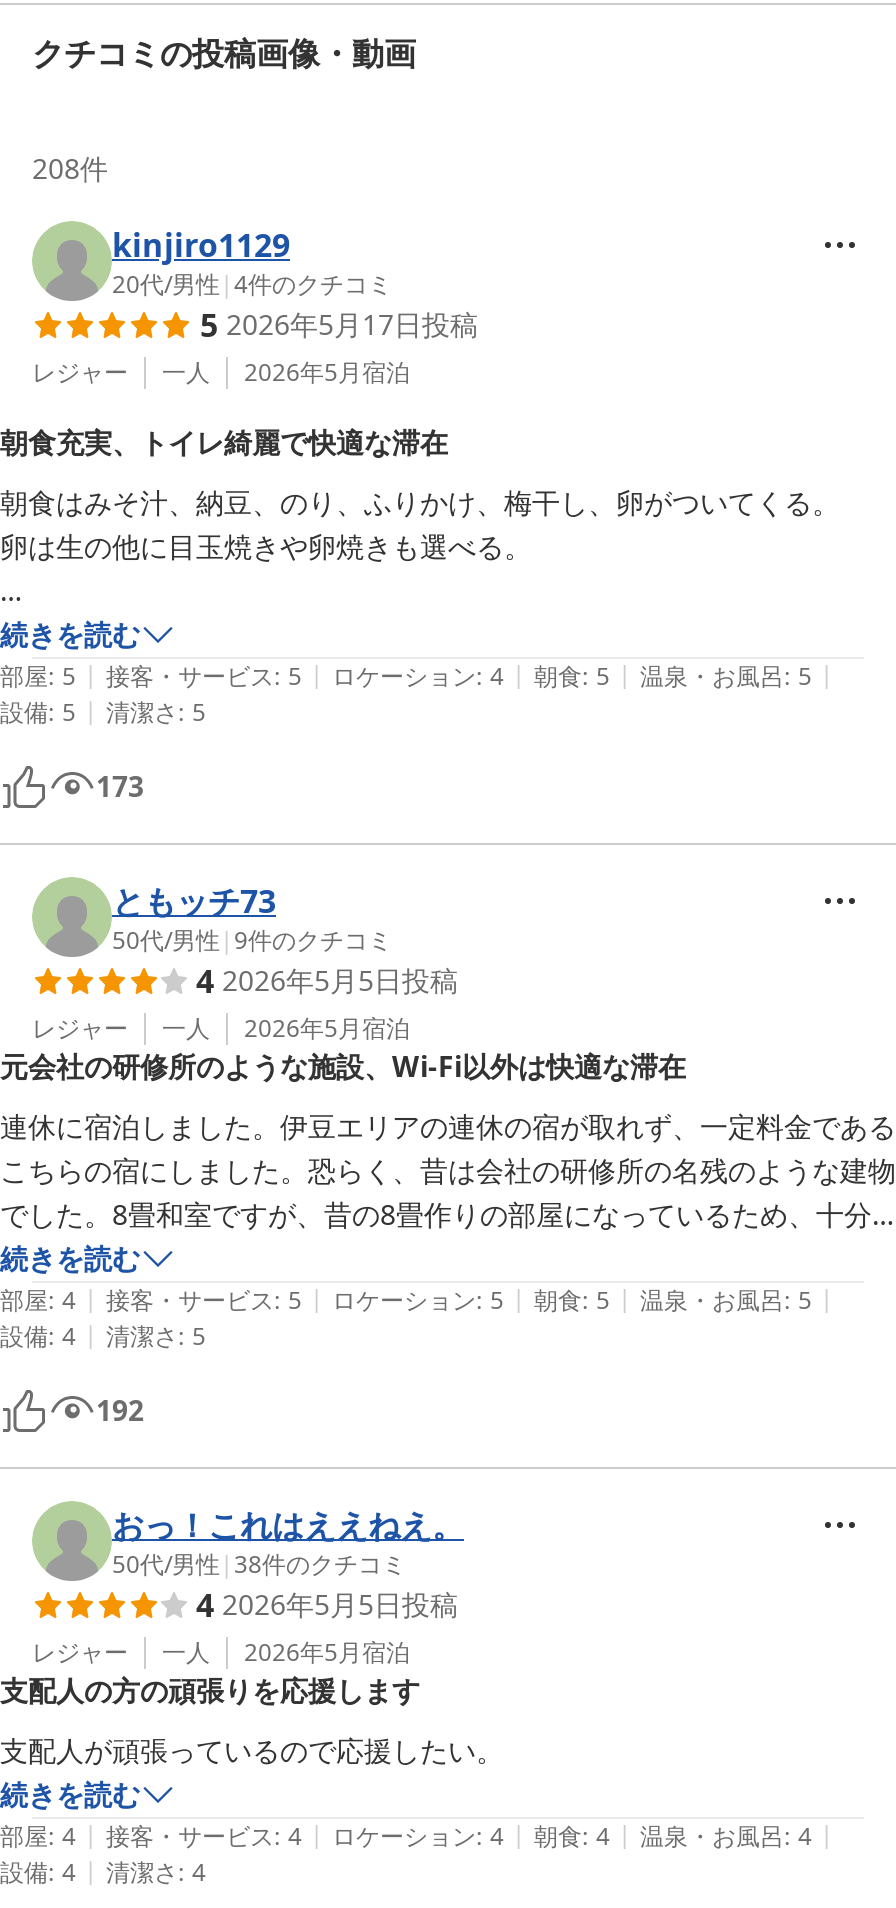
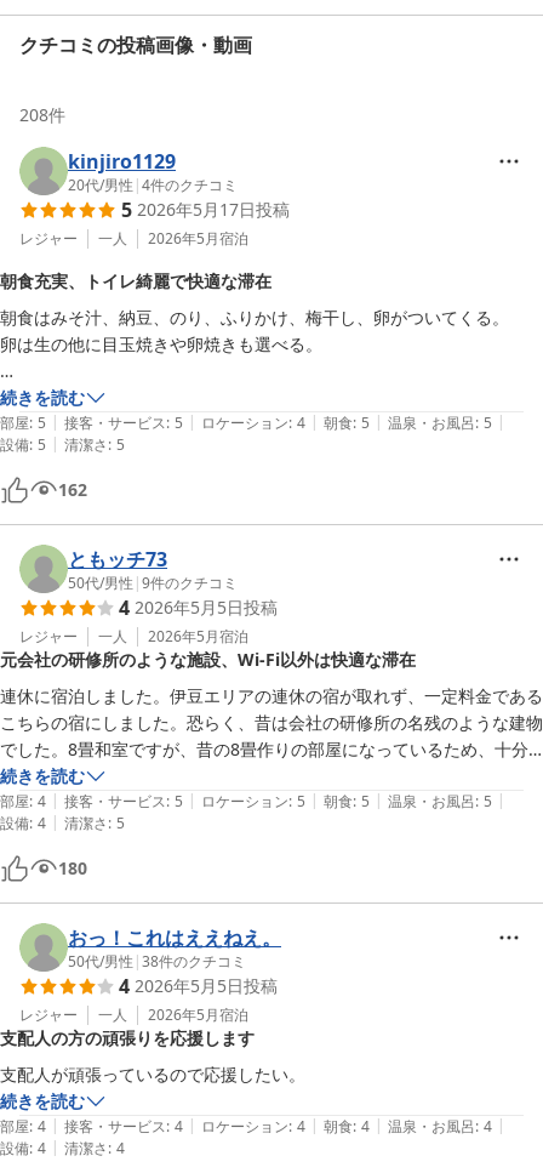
[96,767,144,805] 173 -> [58,478,87,501] 162
[96,1391,144,1429] 192 -> [58,856,87,879] 180

